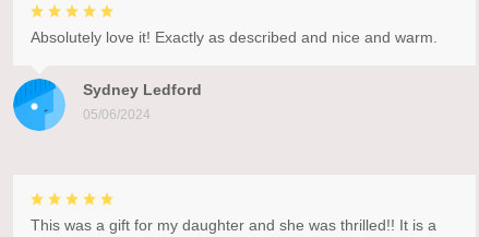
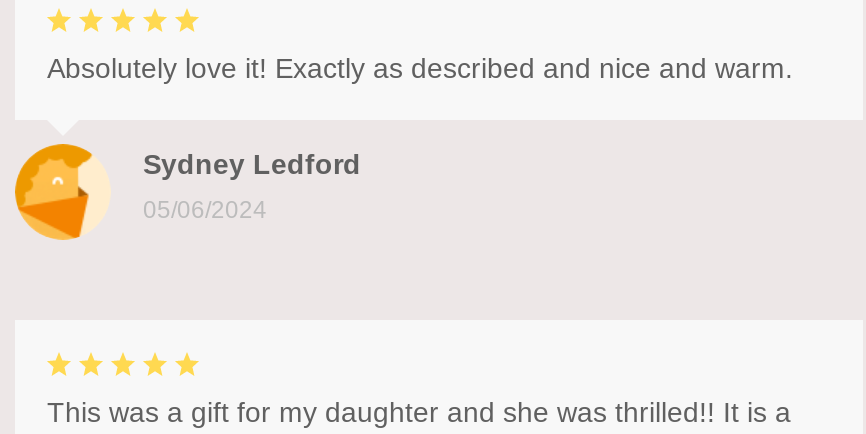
[12,78,67,132] [image] -> [13,142,111,242] [image]

